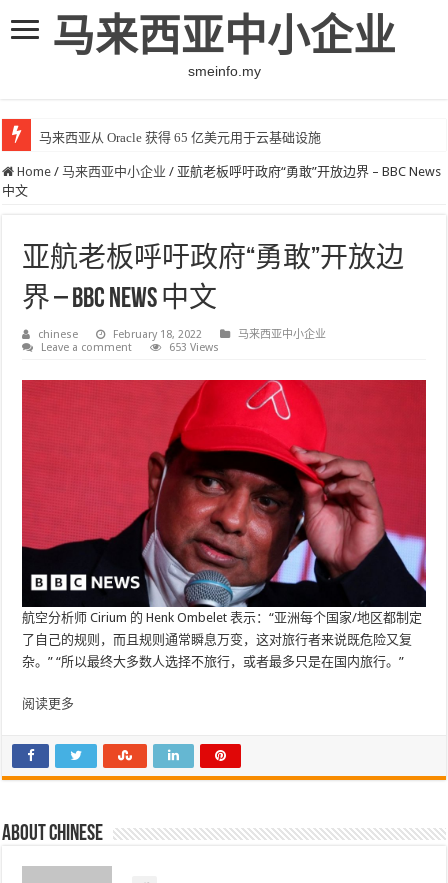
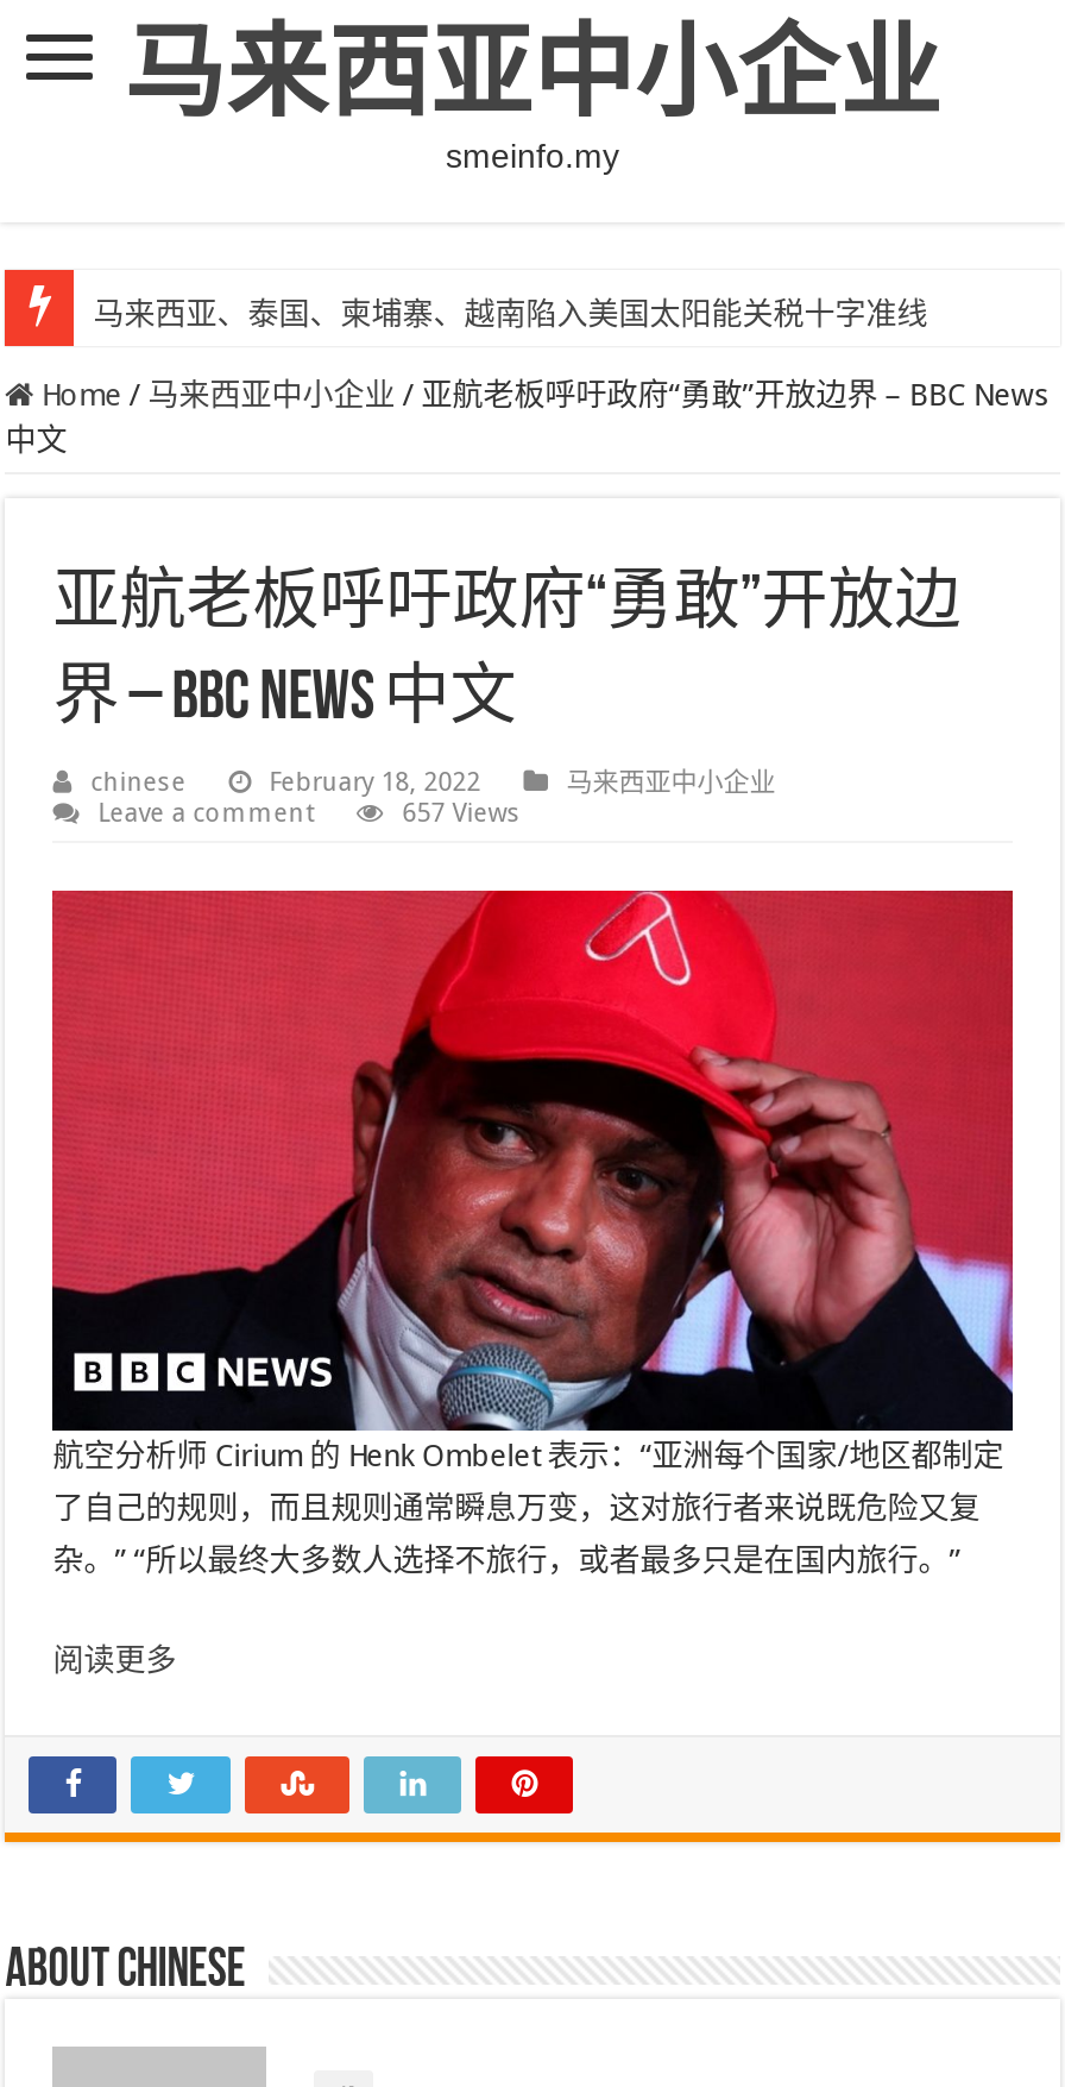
[39,130,321,145] 马来西亚从 Oracle 获得 65 亿美元用于云基础设施 -> [93,296,928,332] 马来西亚、泰国、柬埔寨、越南陷入美国太阳能关税十字准线
[169,341,219,354] 653 Views -> [402,798,521,829] 657 Views

